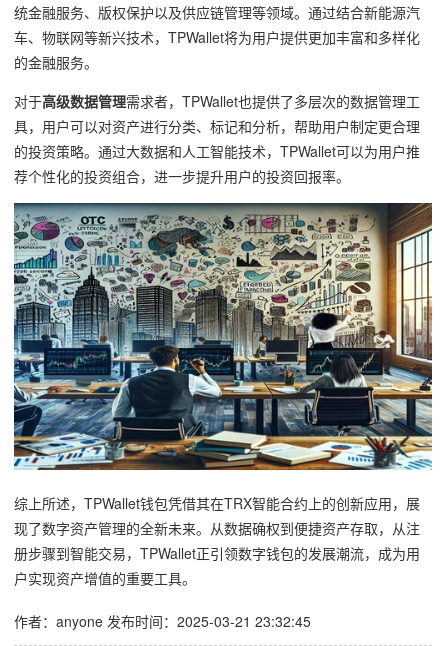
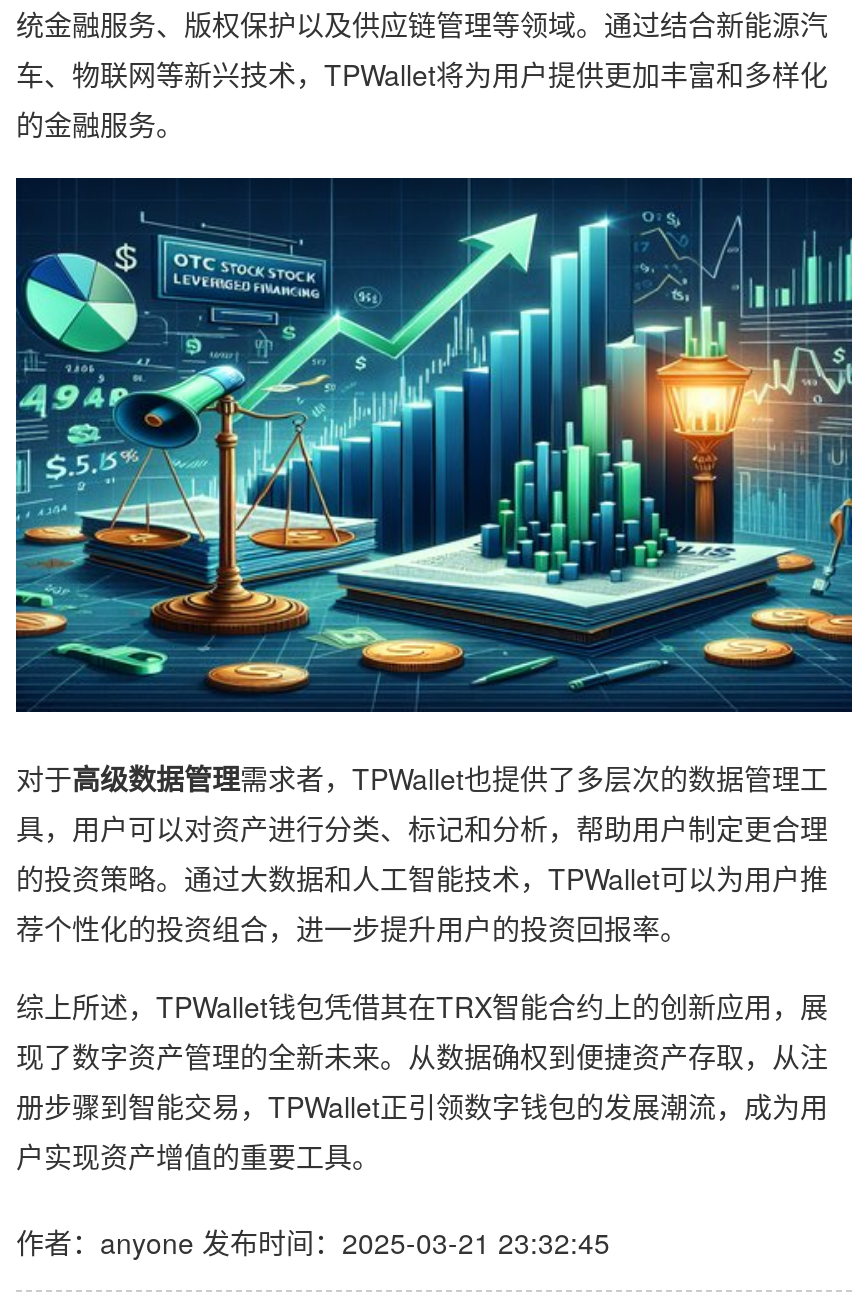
moved [14,91,420,186] -> [16,758,828,948]: 对于高级数据管理需求者，TPWallet也提供了多层次的数据管理工 | 具，用户可以对资产进行分类、标记和分析，帮助用户制定更合理 | 的投资策略。通过大数据和人工智能技术，TPWallet可以为用户推 | 荐个性化的投资组合，进一步提升用户的投资回报率。
[13,202,433,471] [image] -> [14,176,854,714] [image]

